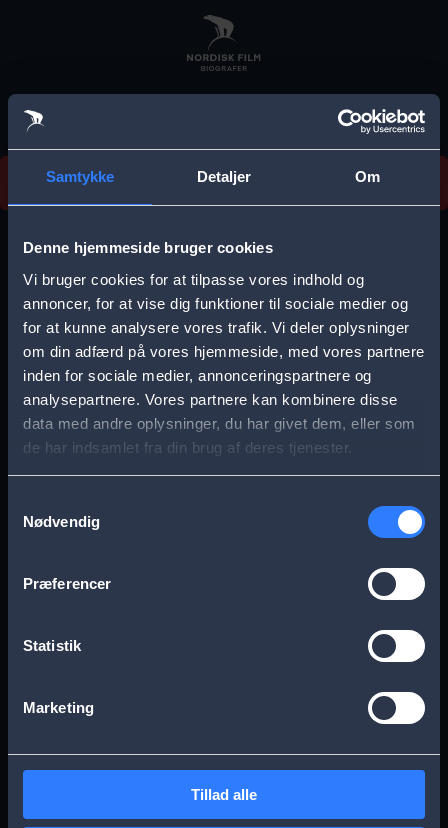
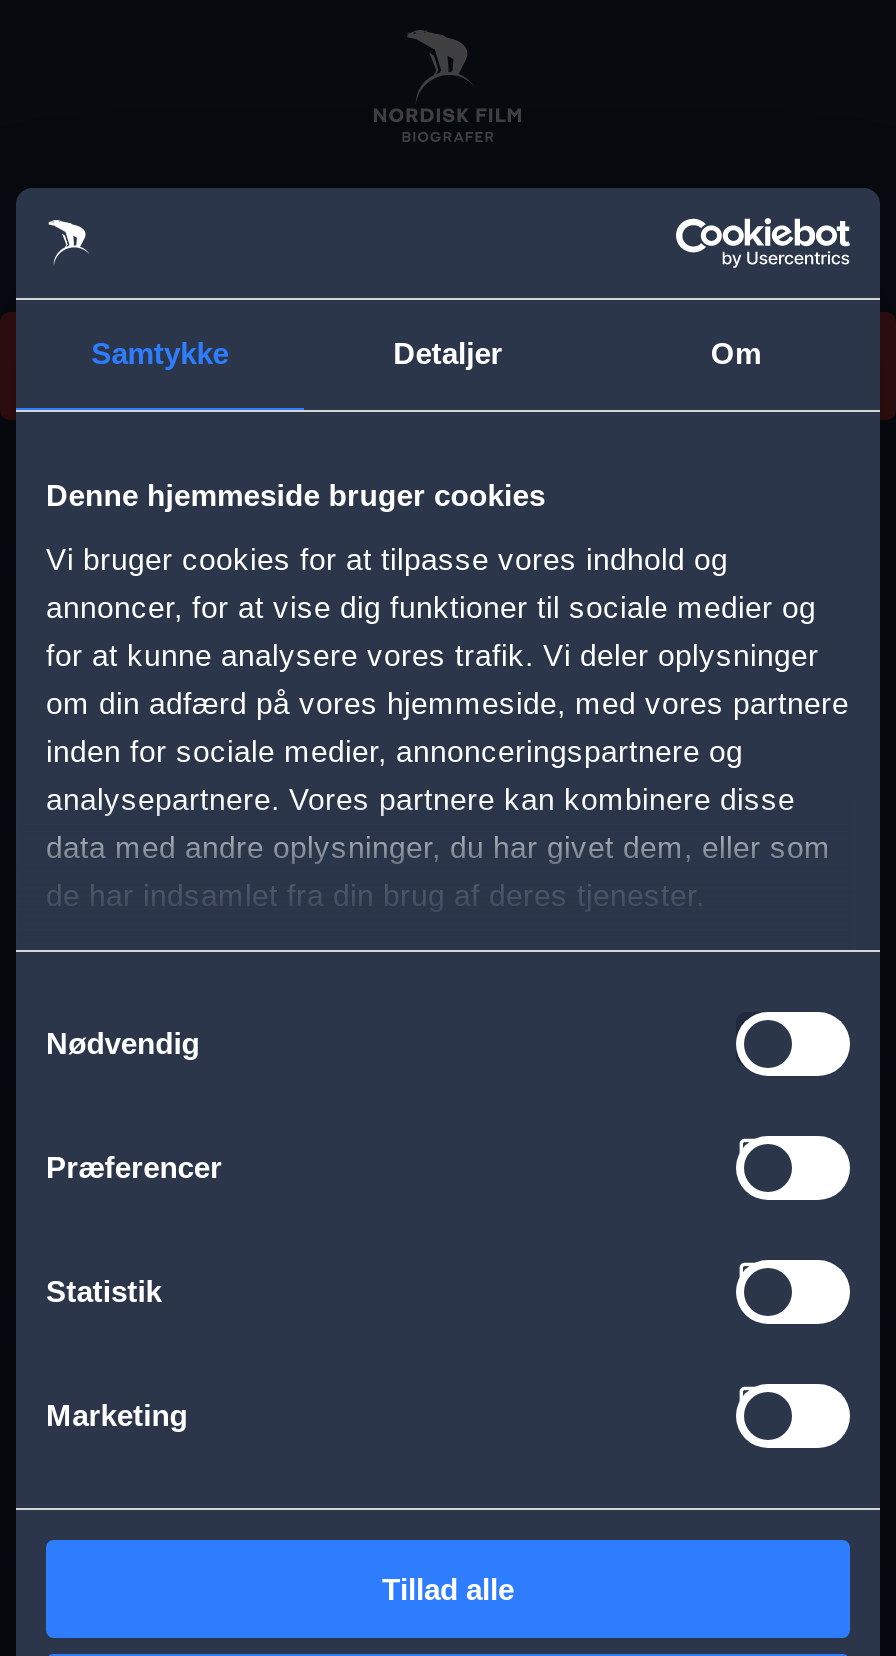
[367,505,426,539] [image] -> [734,1010,852,1078] [image]

